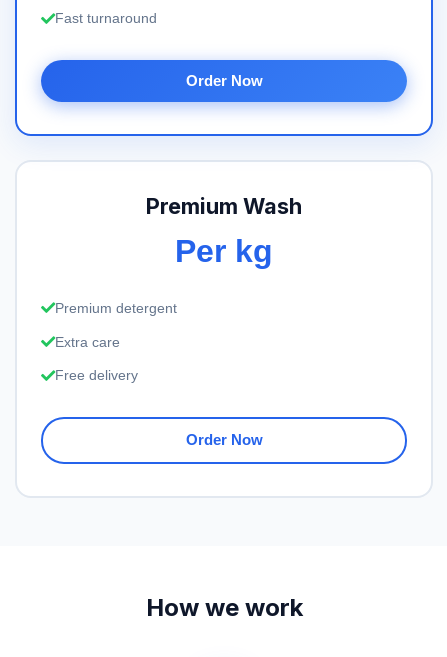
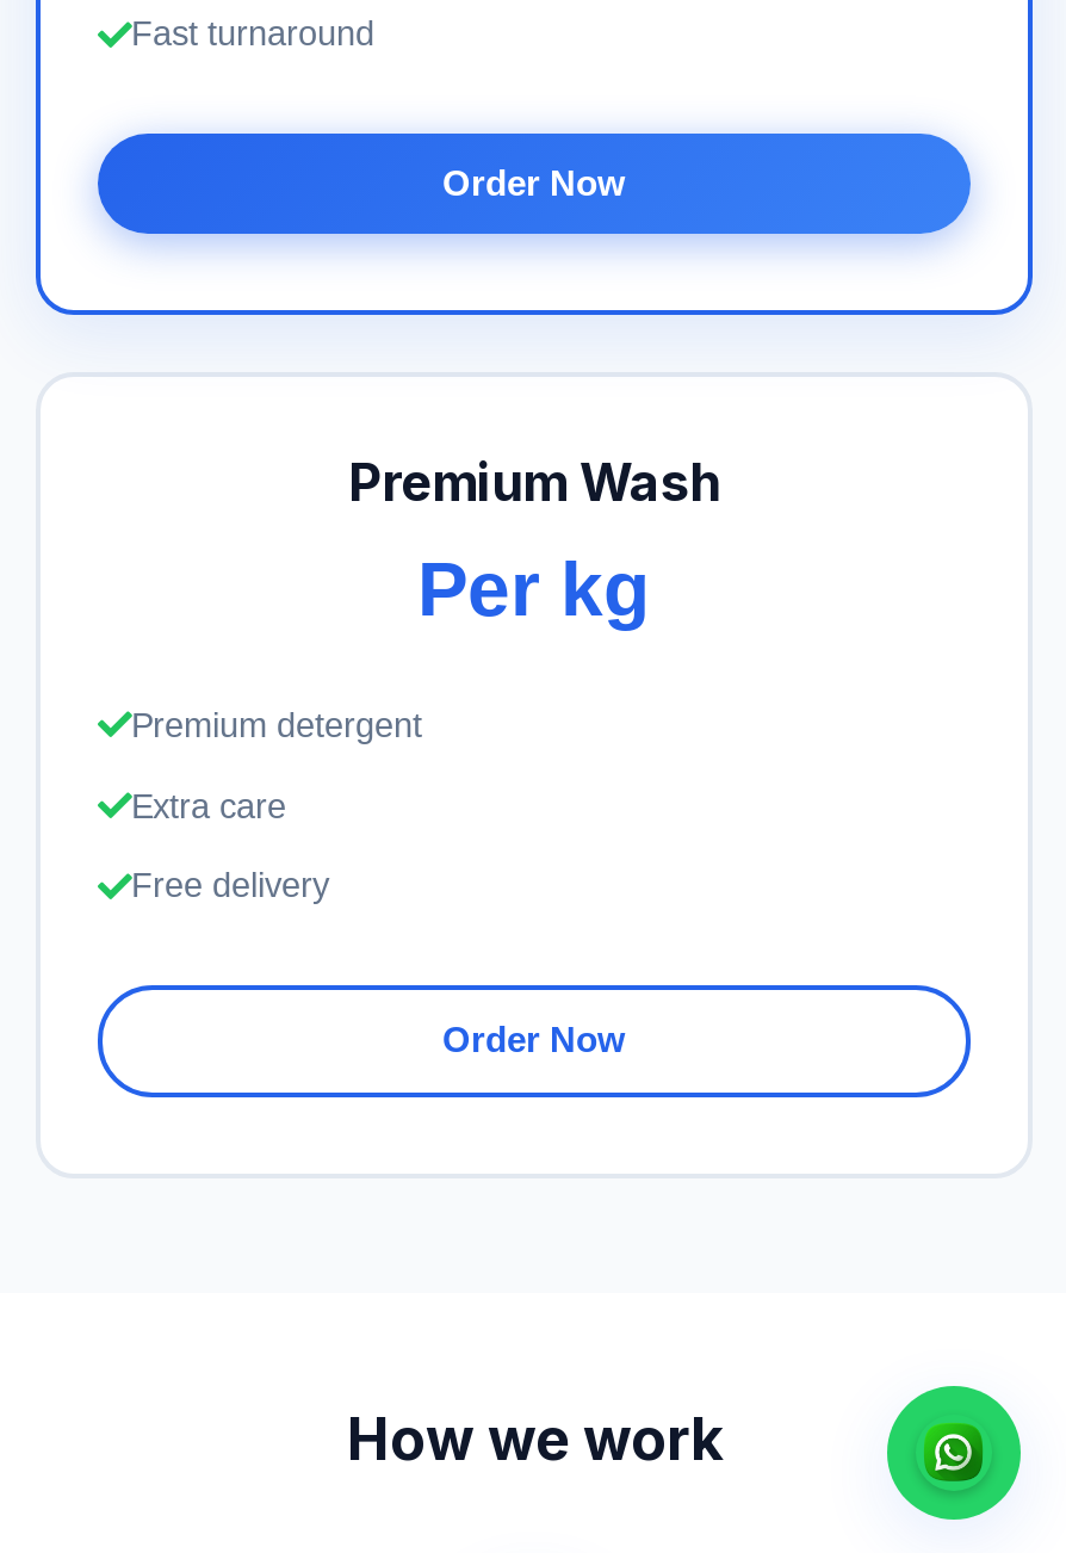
none -> [885,1384,1023,1524] [image]

